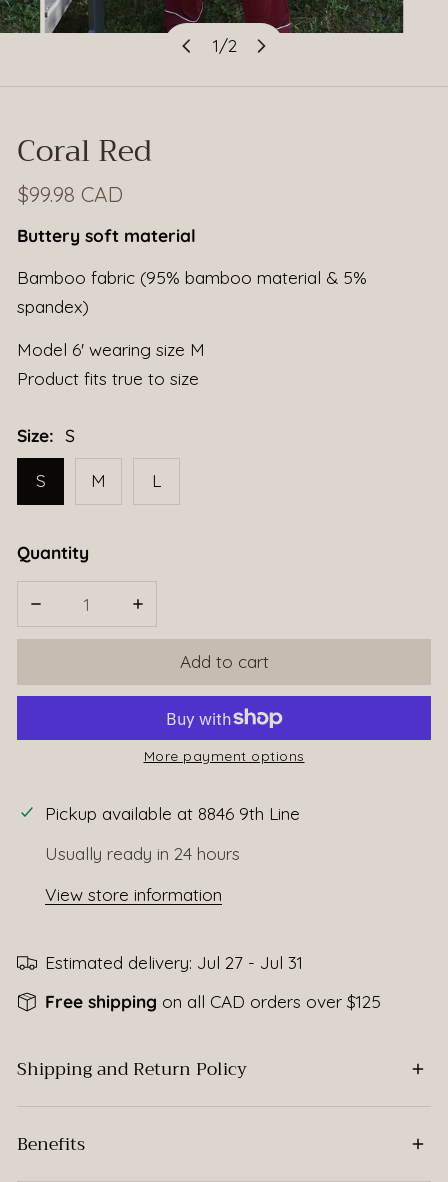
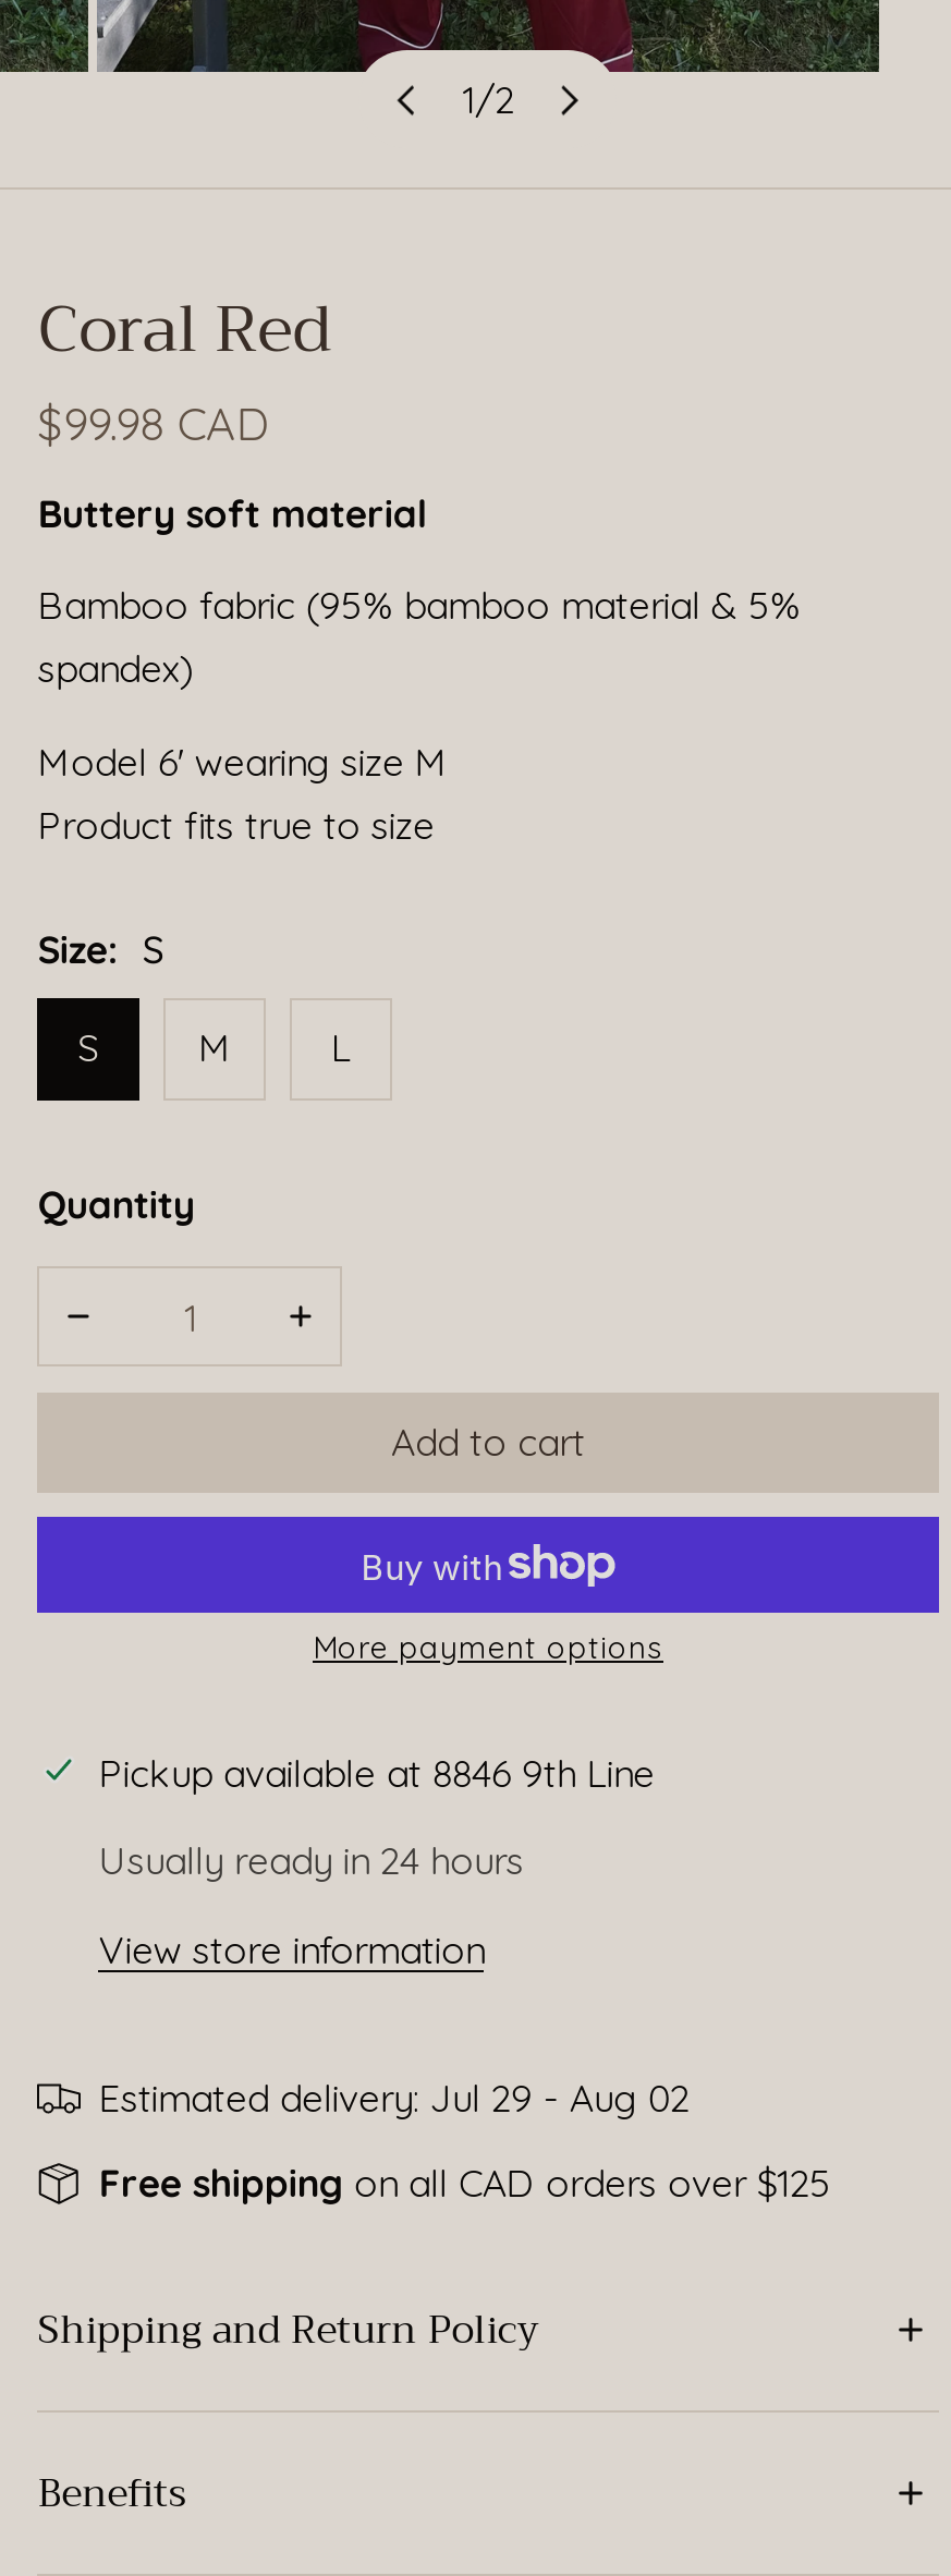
[45,952,303,973] Estimated delivery: Jul 27 - Jul 31 -> [99,2075,689,2121] Estimated delivery: Jul 29 - Aug 02

